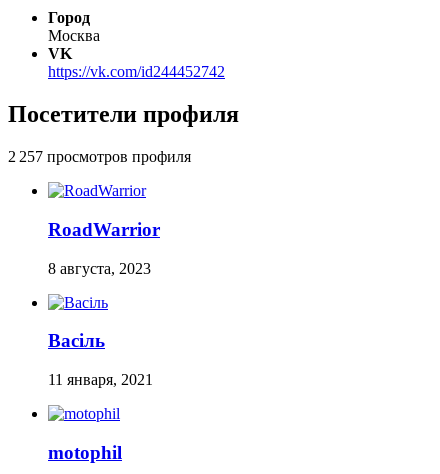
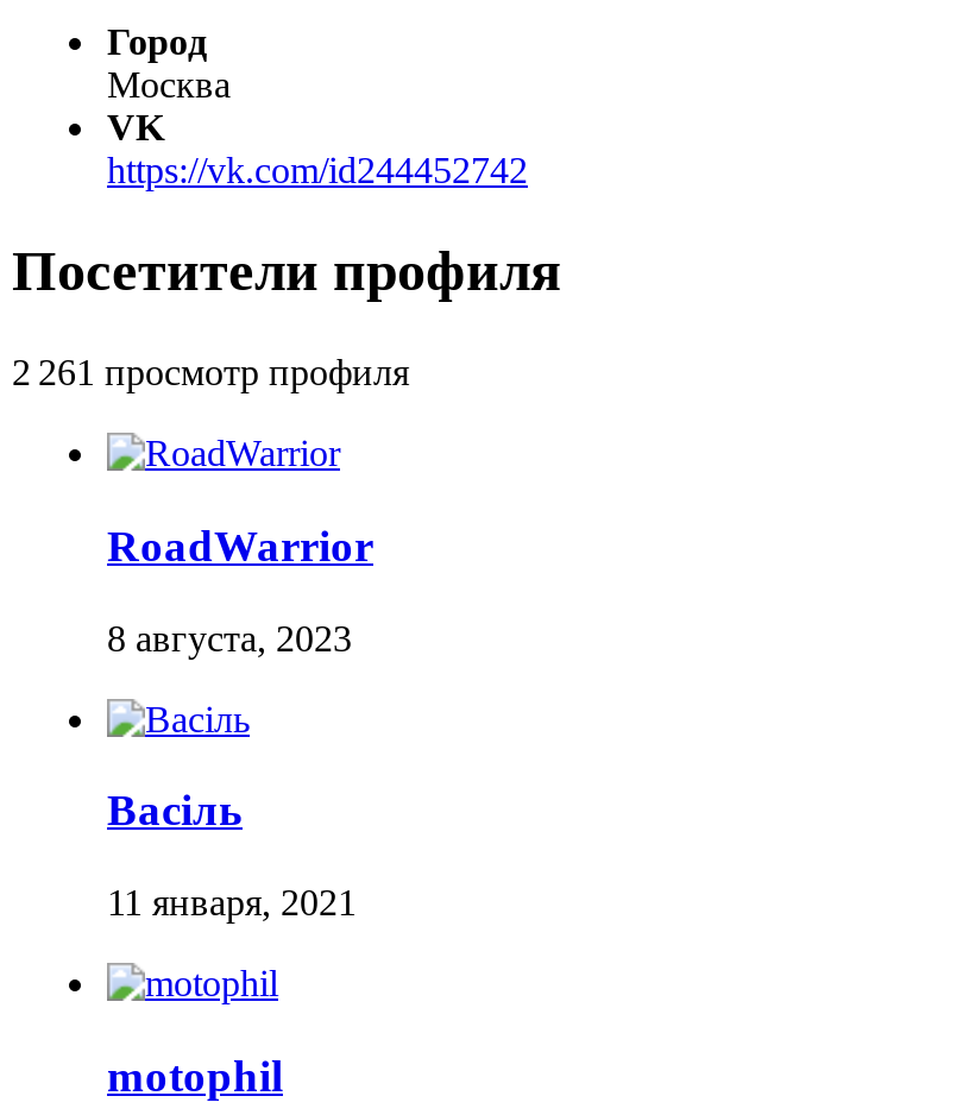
[8,148,191,165] 2 257 просмотров профиля -> [12,352,409,393] 2 261 просмотр профиля

